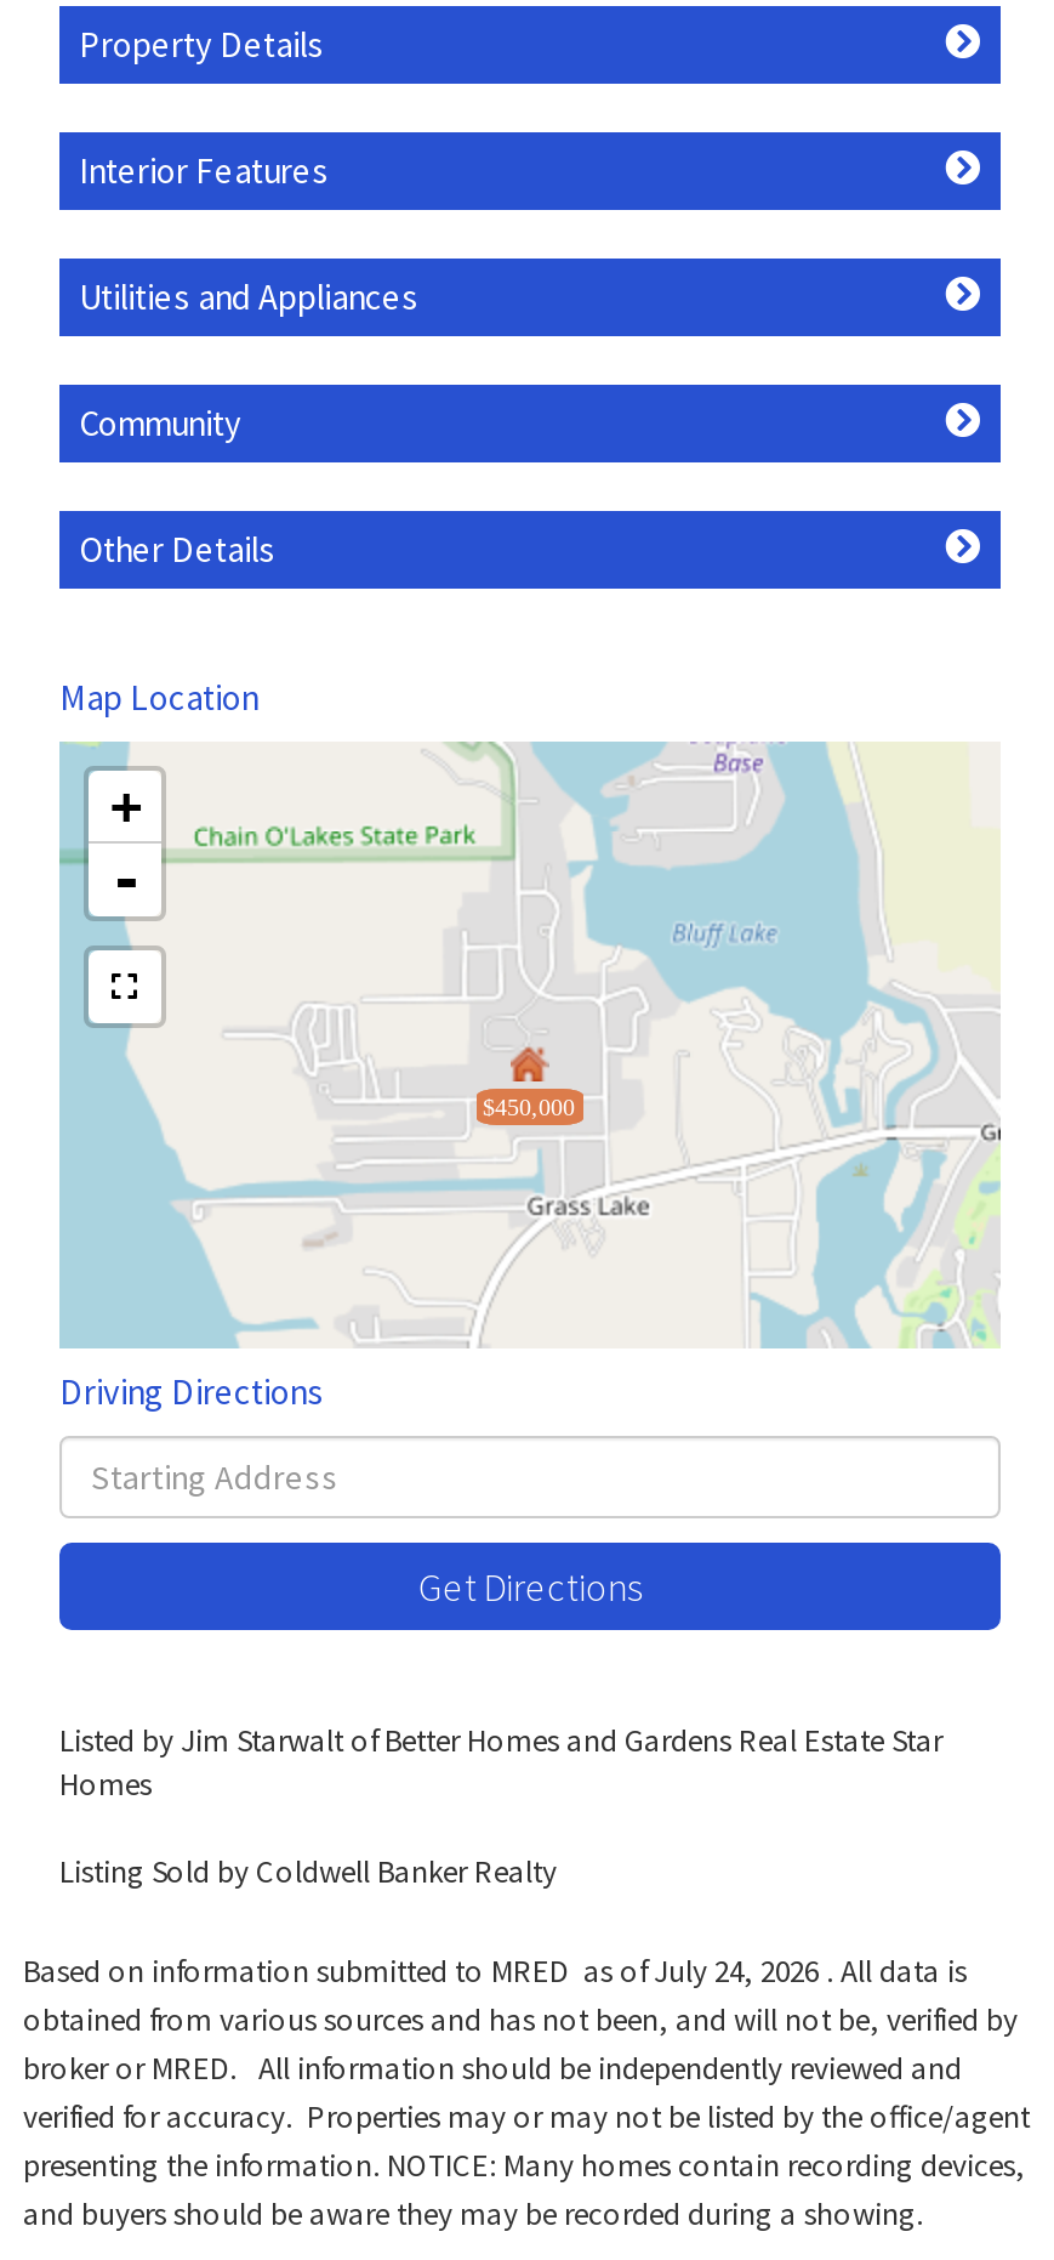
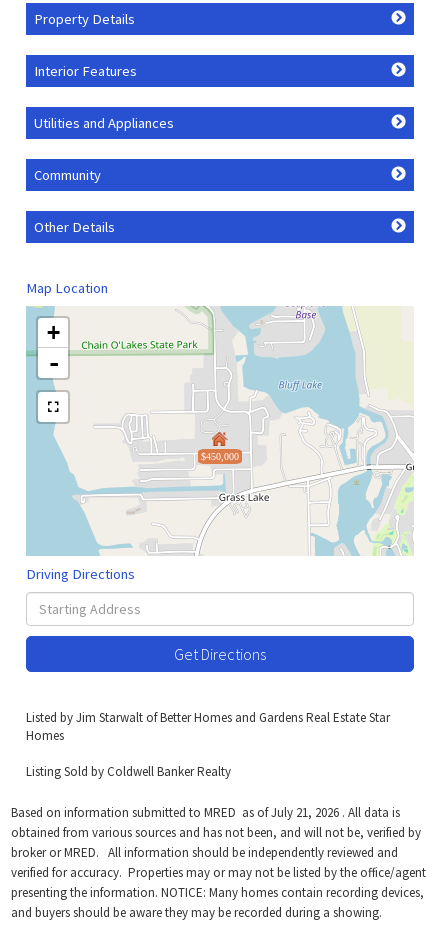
[23,1951,967,1993] Based on information submitted to MRED as of July 24, 2026 . All data is -> [11,804,400,821] Based on information submitted to MRED as of July 21, 2026 . All data is

